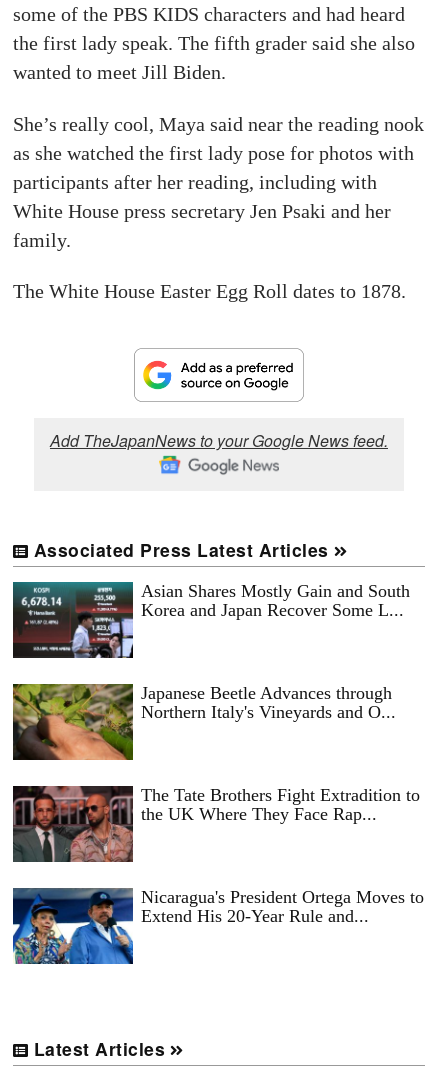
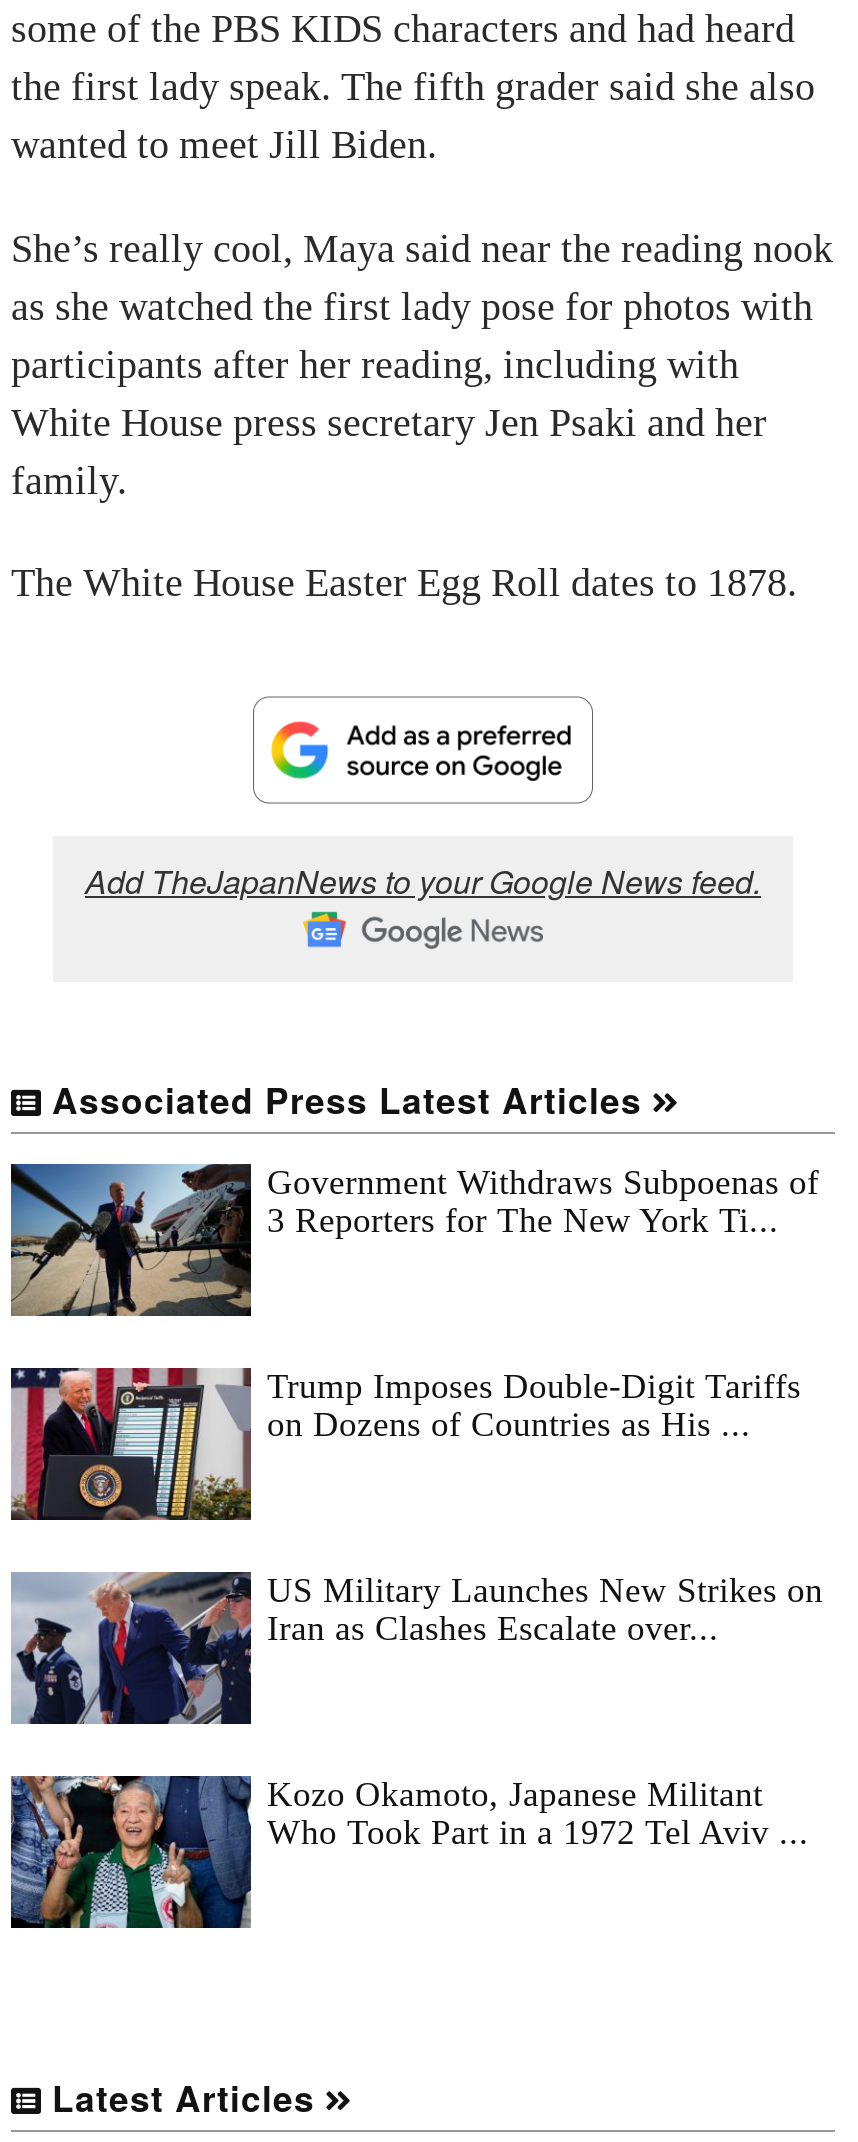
[12,581,410,659] [image] | Asian Shares Mostly Gain and South | Korea and Japan Recover Some L... -> [9,1162,819,1318] [image] | Government Withdraws Subpoenas of | 3 Reporters for The New York Ti...
[12,683,396,761] [image] | Japanese Beetle Advances through | Northern Italy's Vineyards and O... -> [9,1366,801,1522] [image] | Trump Imposes Double-Digit Tariffs | on Dozens of Countries as His ...
[12,785,420,863] [image] | The Tate Brothers Fight Extradition to | the UK Where They Face Rap... -> [11,1570,823,1726] [image] | US Military Launches New Strikes on | Iran as Clashes Escalate over...
[12,887,424,965] [image] | Nicaragua's President Ortega Moves to | Extend His 20-Year Rule and... -> [9,1774,809,1930] [image] | Kozo Okamoto, Japanese Militant | Who Took Part in a 1972 Tel Aviv ...

